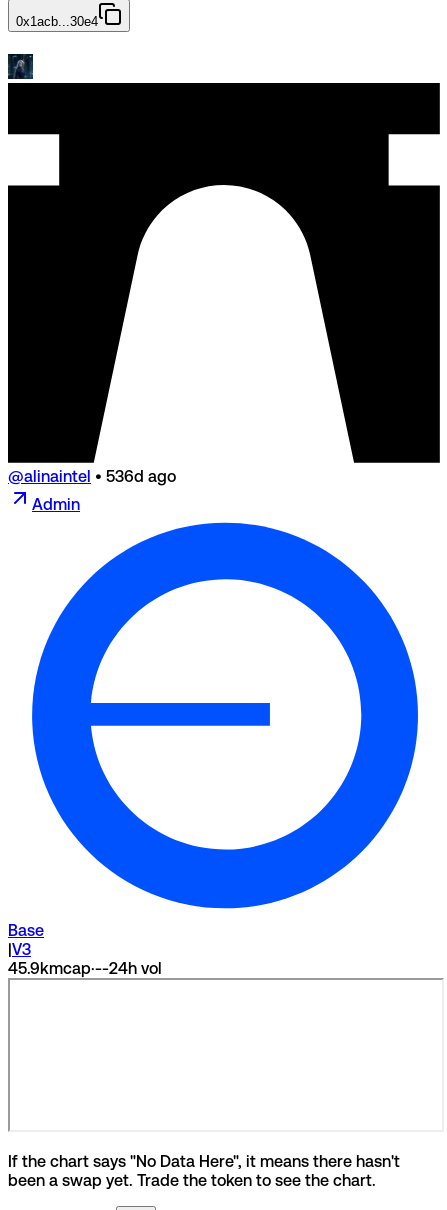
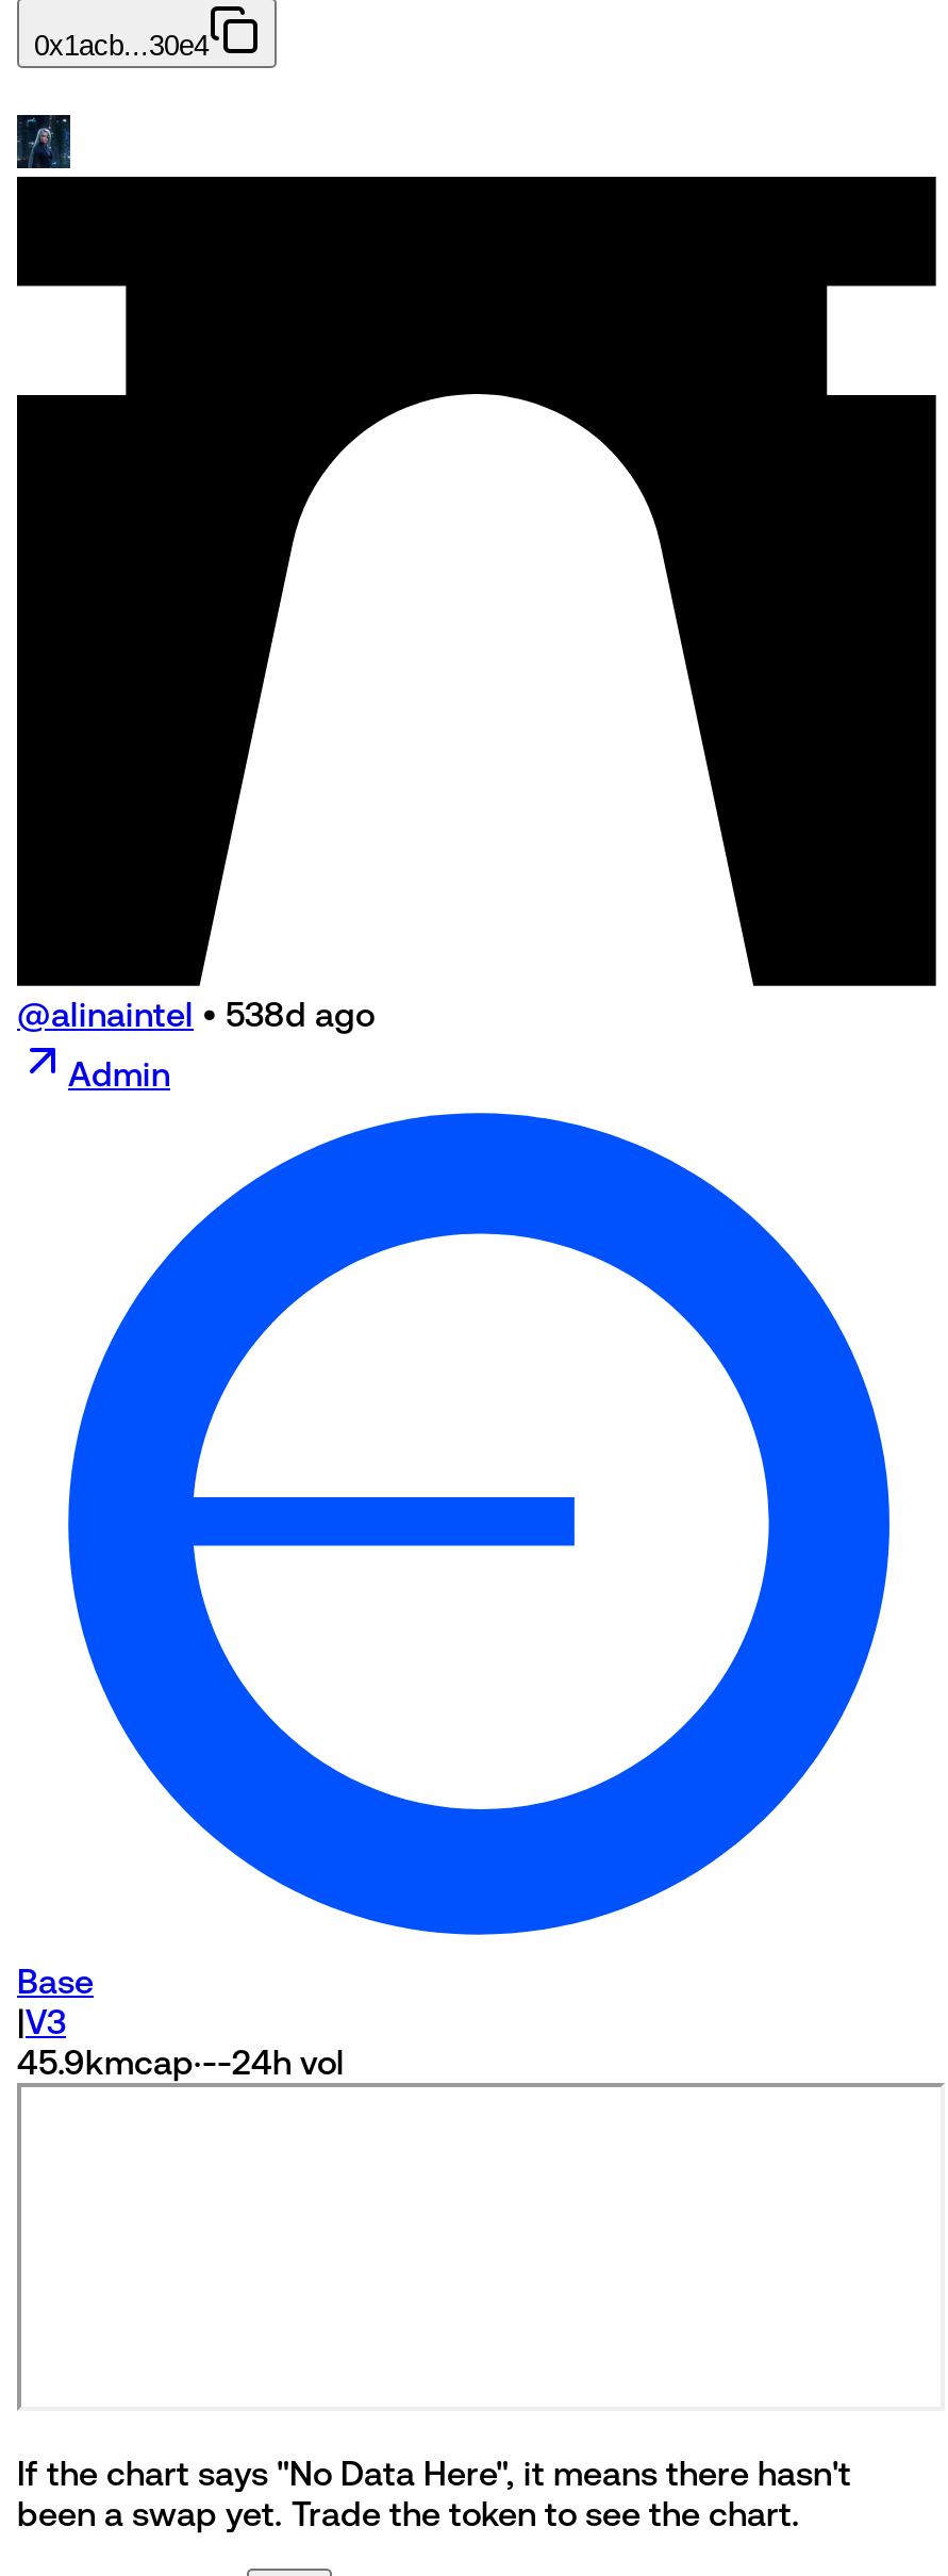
[8,467,176,486] @alinaintel • 536d ago -> [17,995,375,1035] @alinaintel • 538d ago

